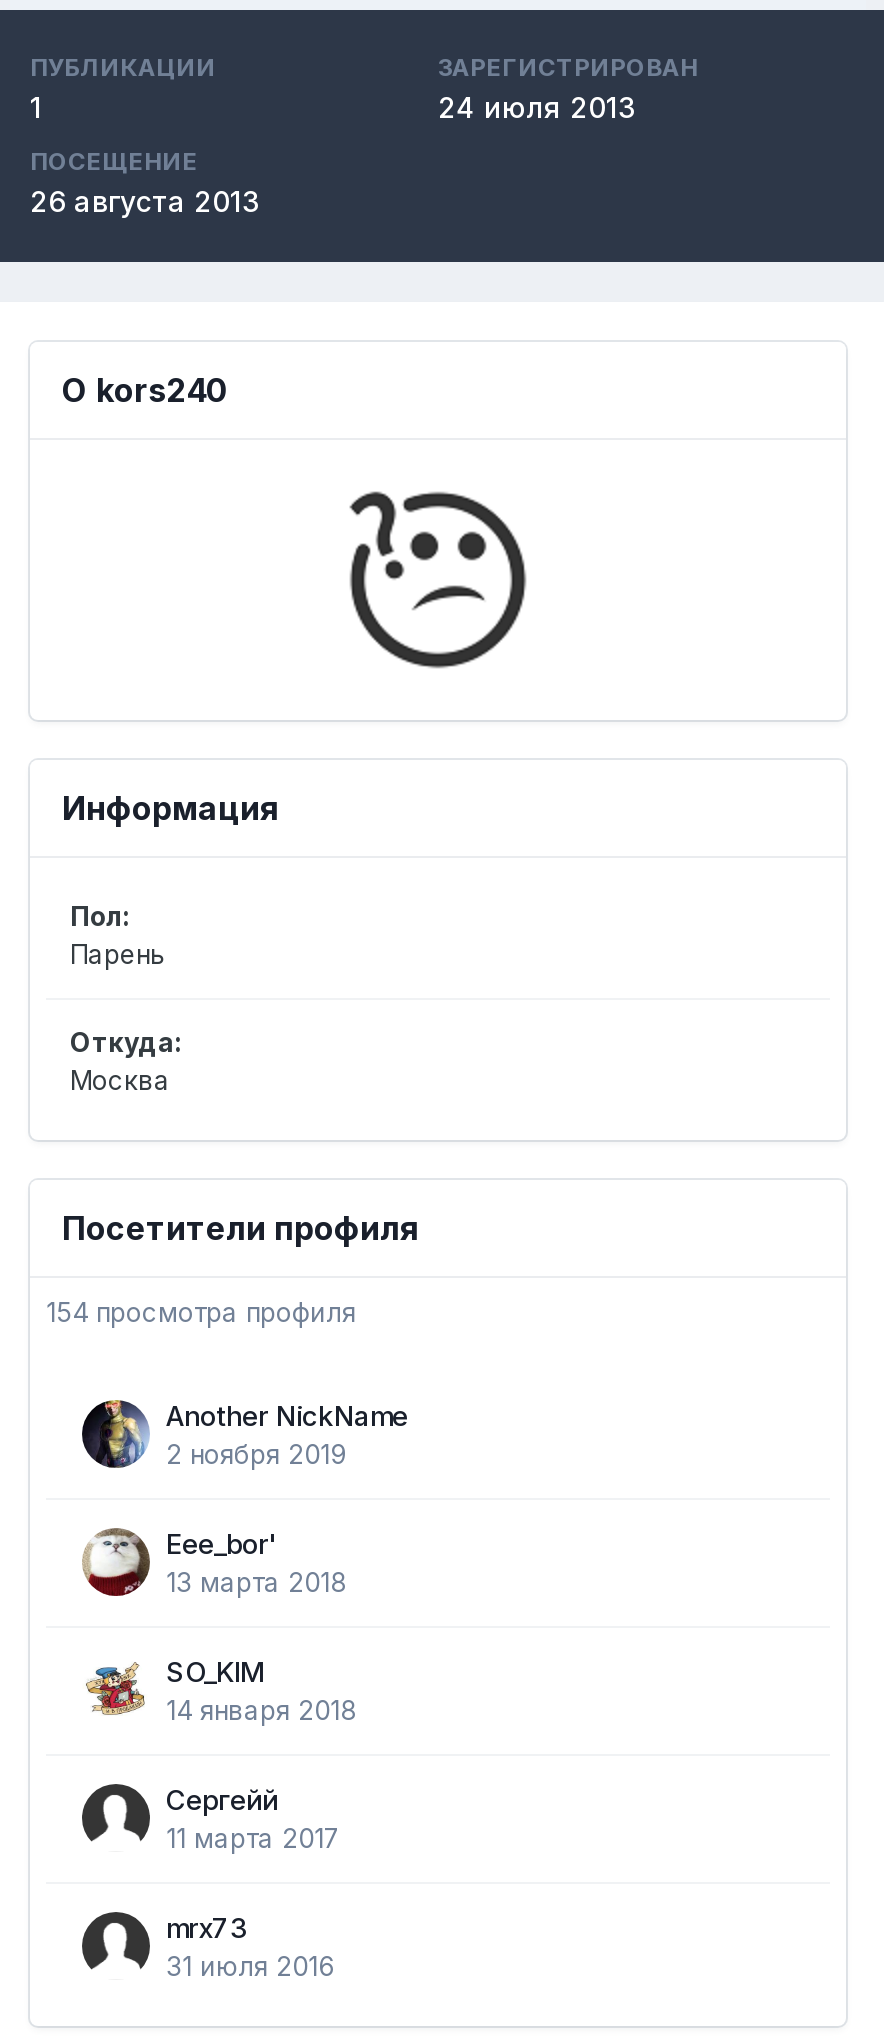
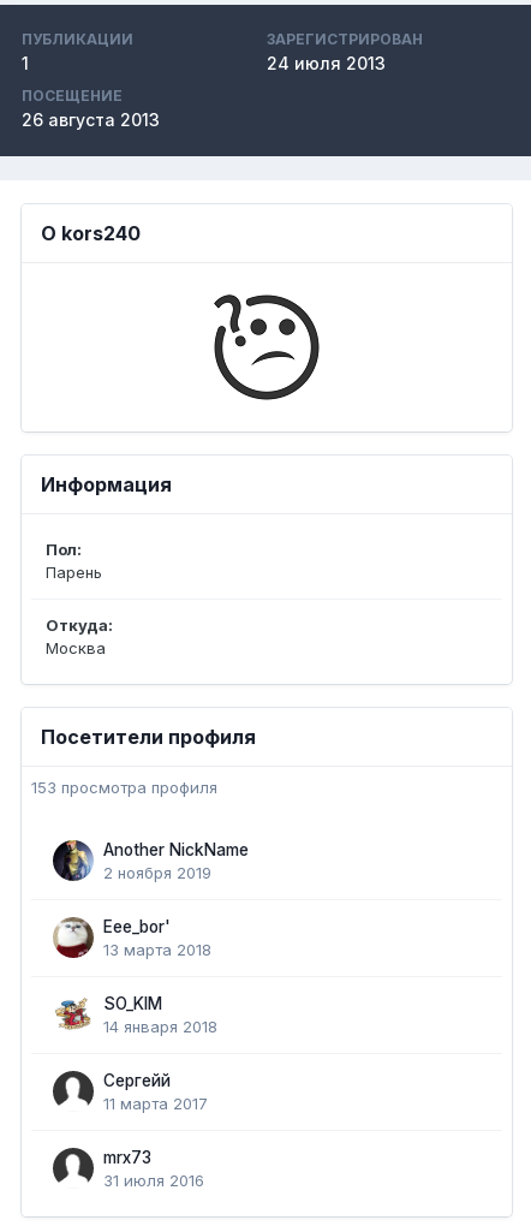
[46,1295,356,1327] 154 просмотра профиля -> [31,777,217,797] 153 просмотра профиля

